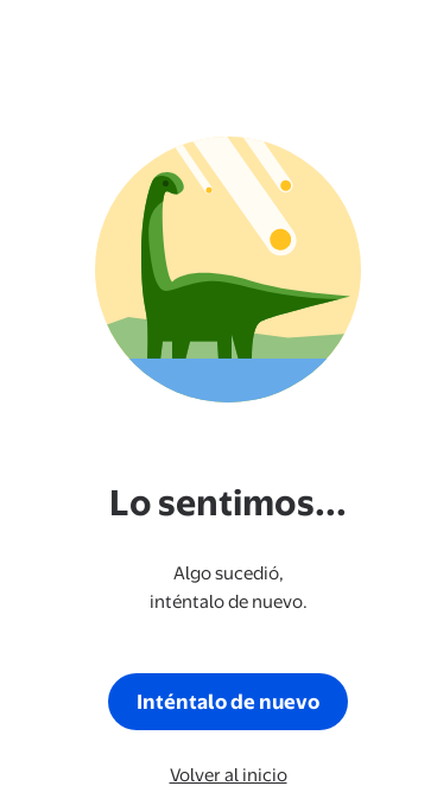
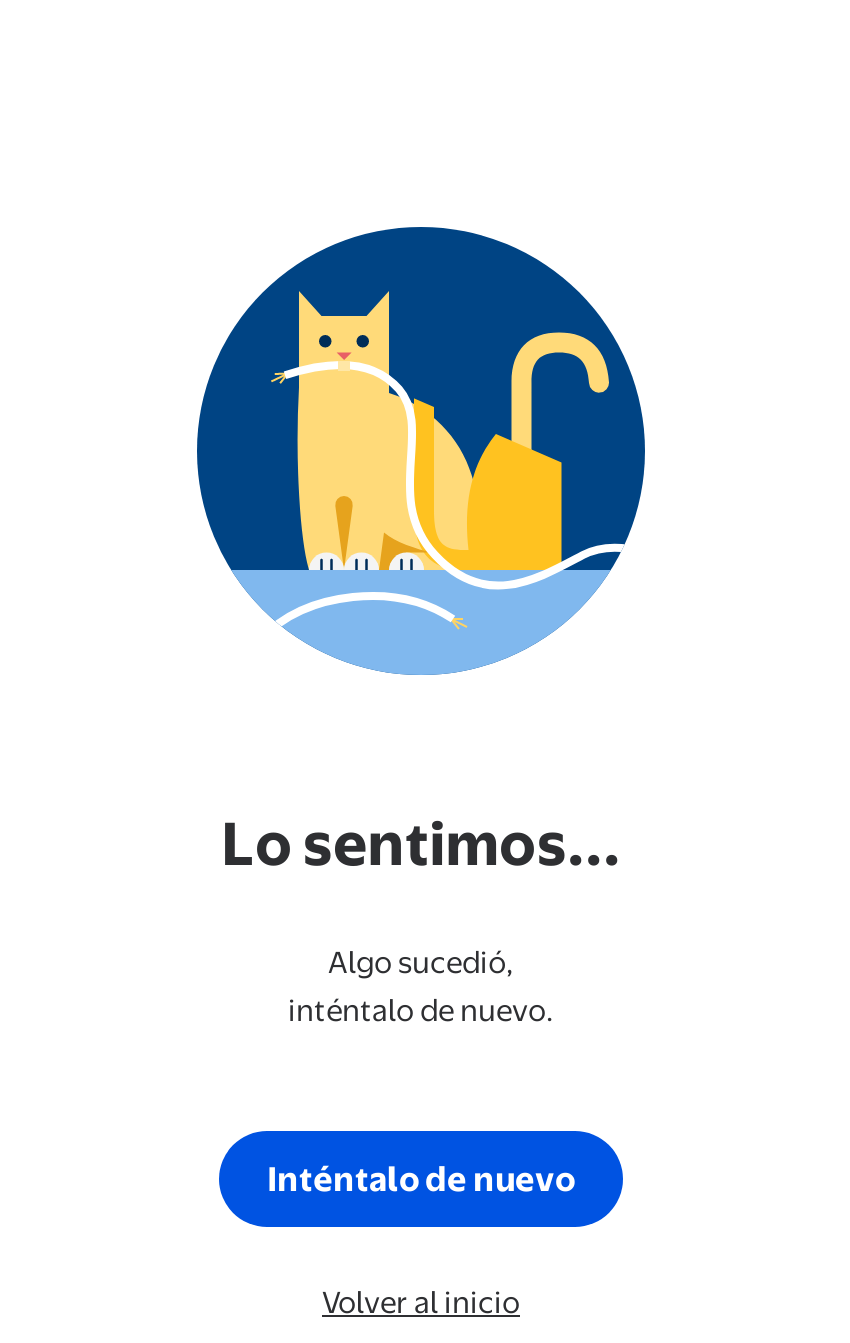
[95,137,361,375] [image] -> [195,225,647,631] [image]

